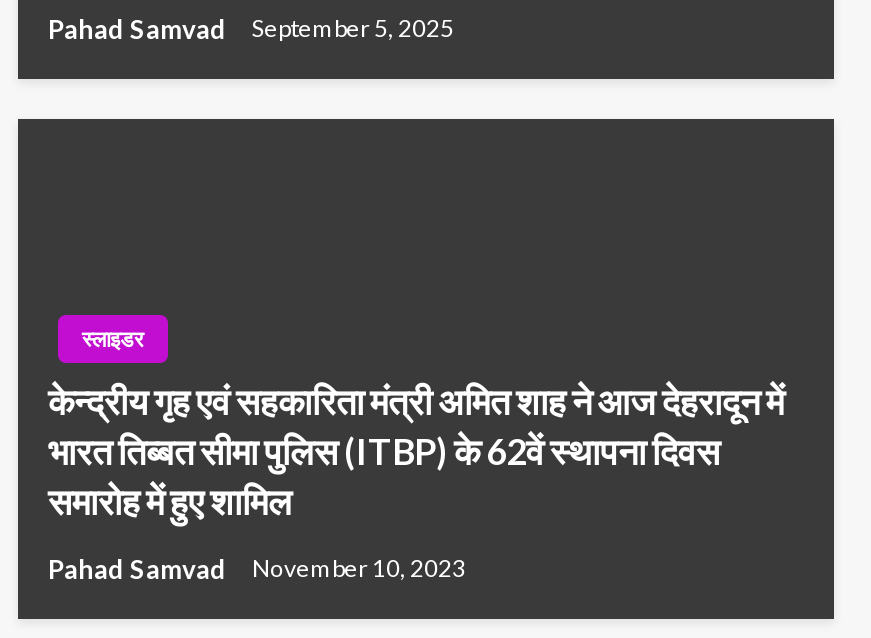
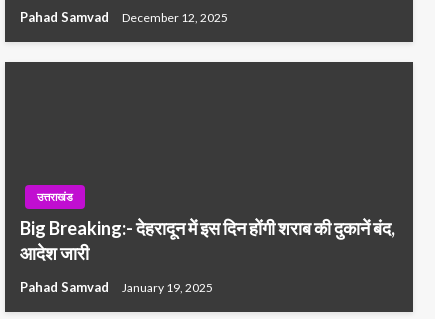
[48,14,454,46] Pahad Samvad September 5, 2025 -> [20,9,228,25] Pahad Samvad December 12, 2025
[82,326,144,352] स्लाइडर -> [37,190,73,203] उत्तराखंड
[48,380,784,524] केन्द्रीय गृह एवं सहकारिता मंत्री अमित शाह ने आज देहरादून में | भारत तिब्बत सीमा पुलिस (ITBP) के 62वें स्थापना दिवस | समारोह में हुए शामिल -> [20,217,395,264] Big Breaking:- देहरादून में इस दिन होंगी शराब की दुकानें बंद, | आदेश जारी
[48,554,466,586] Pahad Samvad November 10, 2023 -> [20,279,213,295] Pahad Samvad January 19, 2025

